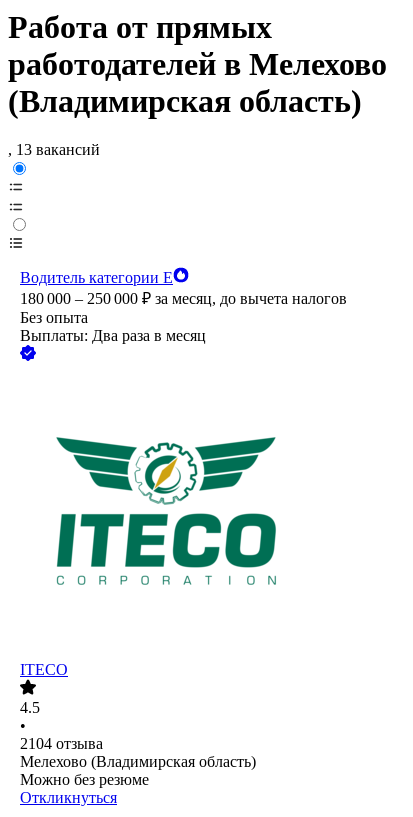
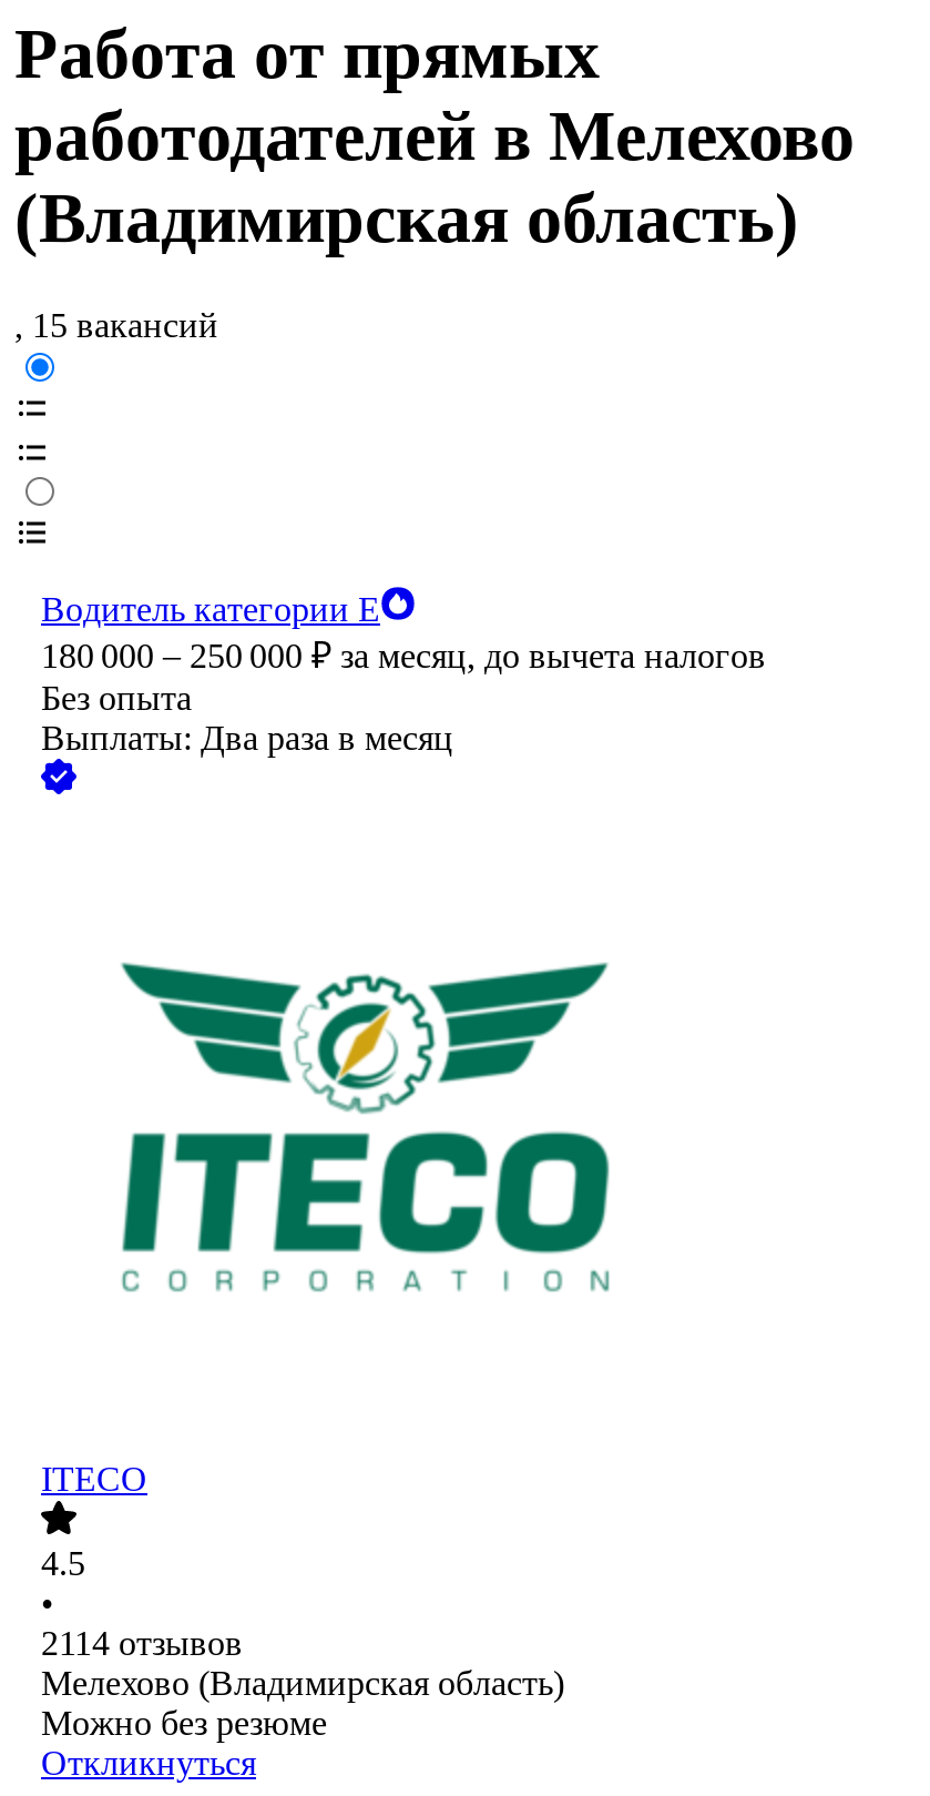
[8,141,100,158] , 13 вакансий -> [14,307,218,345] , 15 вакансий
[20,735,103,752] 2104 отзыва -> [41,1625,243,1663] 2114 отзывов

